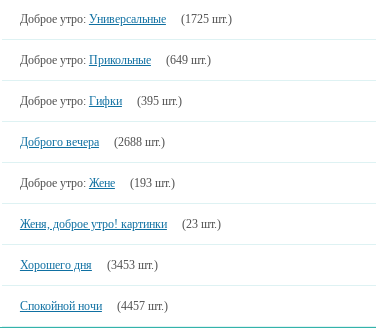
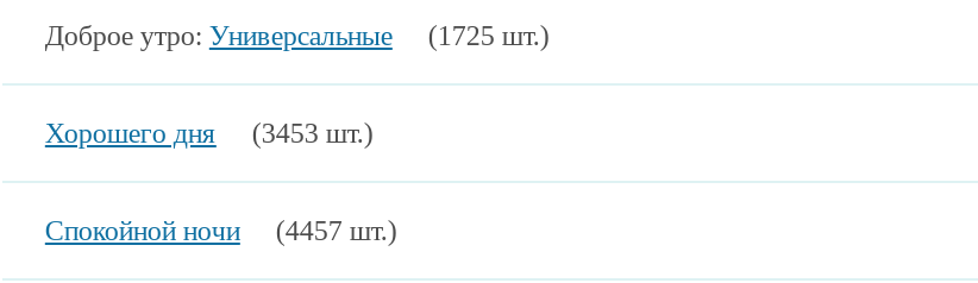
[20,53,221,231] Доброе утро: Прикольные | (649 шт.) | Доброе утро: Гифки | (395 шт.) | Доброго вечера | (2688 шт.) | Доброе утро: Жене | (193 шт.) | Женя, доброе утро! картинки | (23 шт.) -> none

